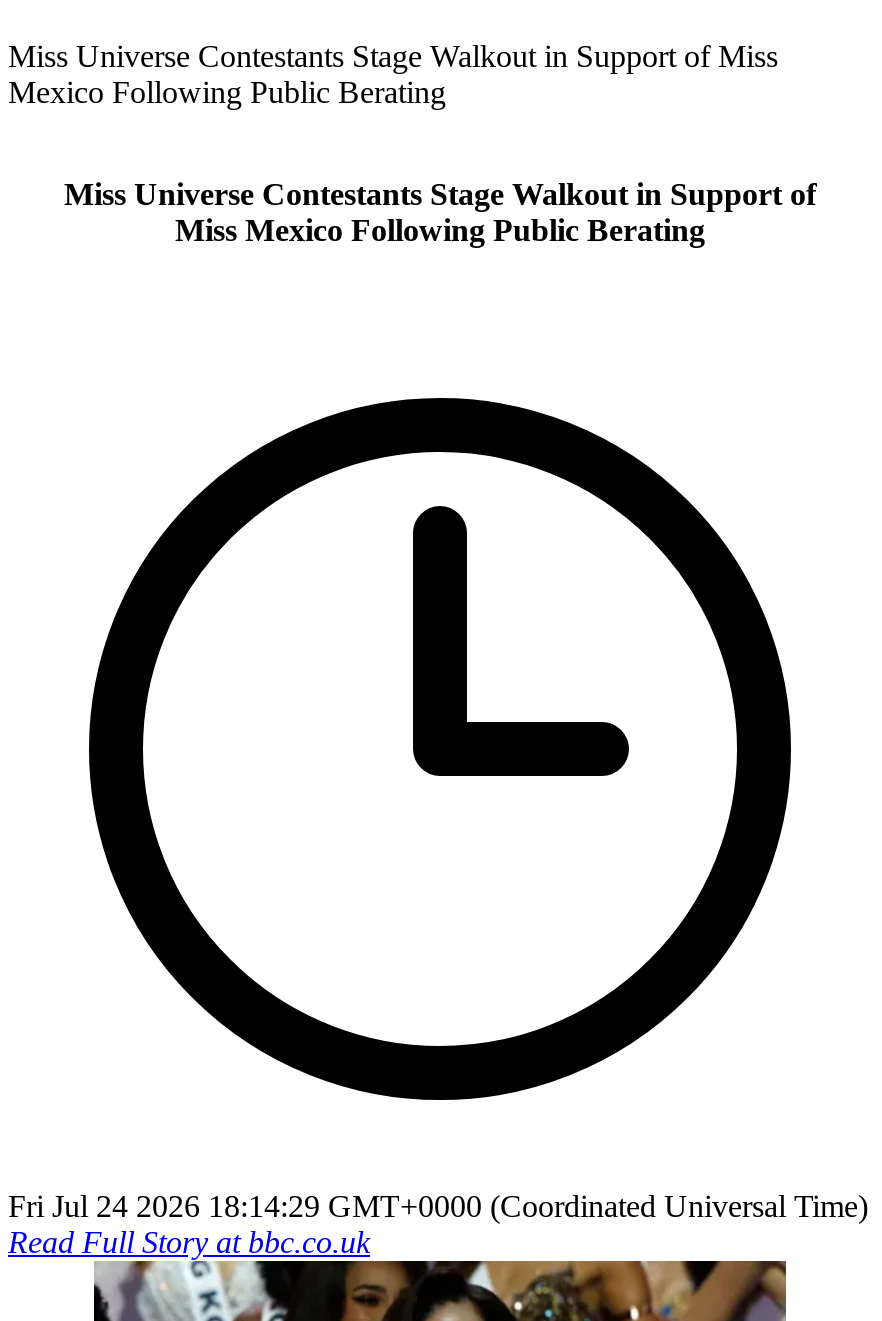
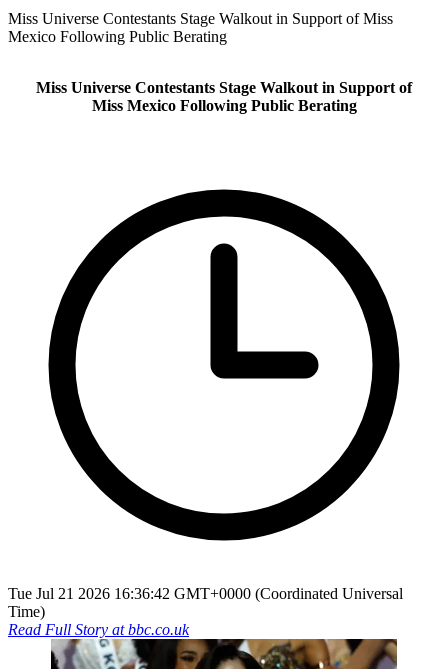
[8,1188,868,1222] Fri Jul 24 2026 18:14:29 GMT+0000 (Coordinated Universal Time) -> [8,584,403,619] Tue Jul 21 2026 16:36:42 GMT+0000 (Coordinated Universal | Time)

